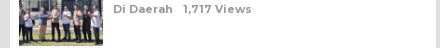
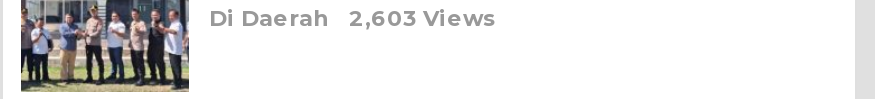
[113,2,252,16] Di Daerah 1,717 Views -> [209,4,497,32] Di Daerah 2,603 Views

